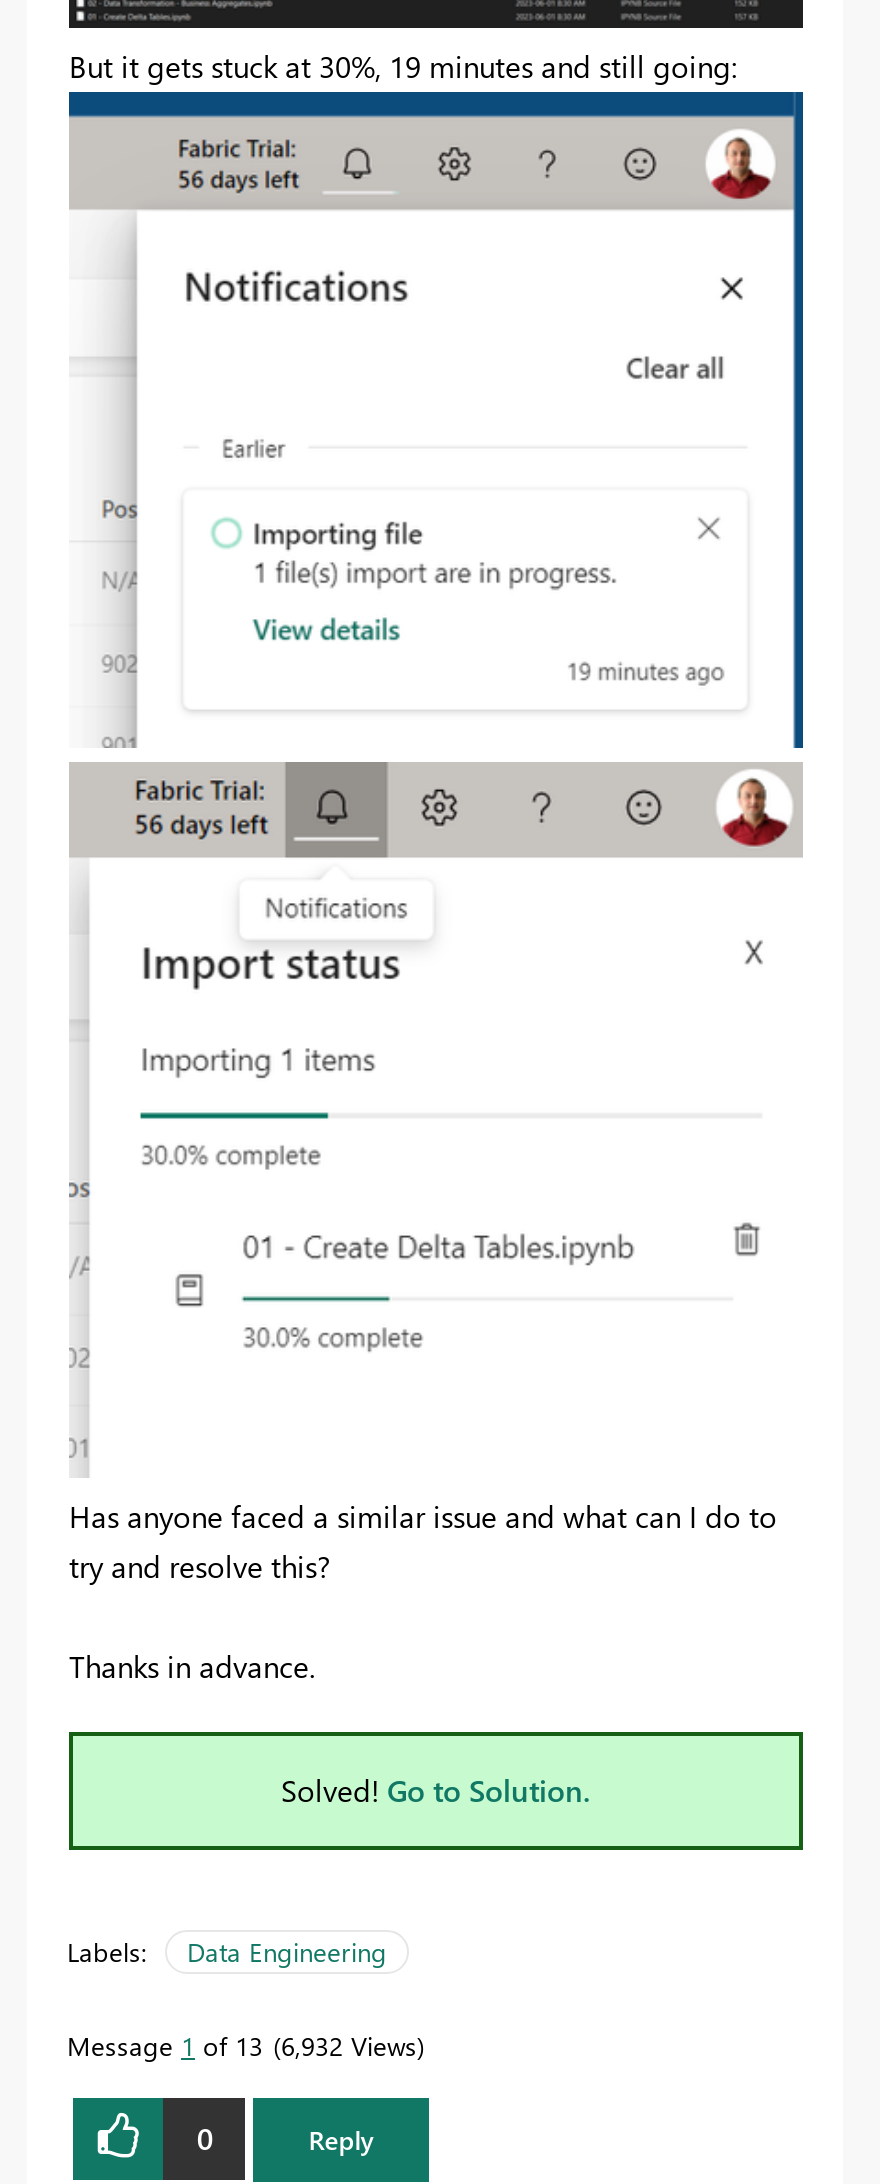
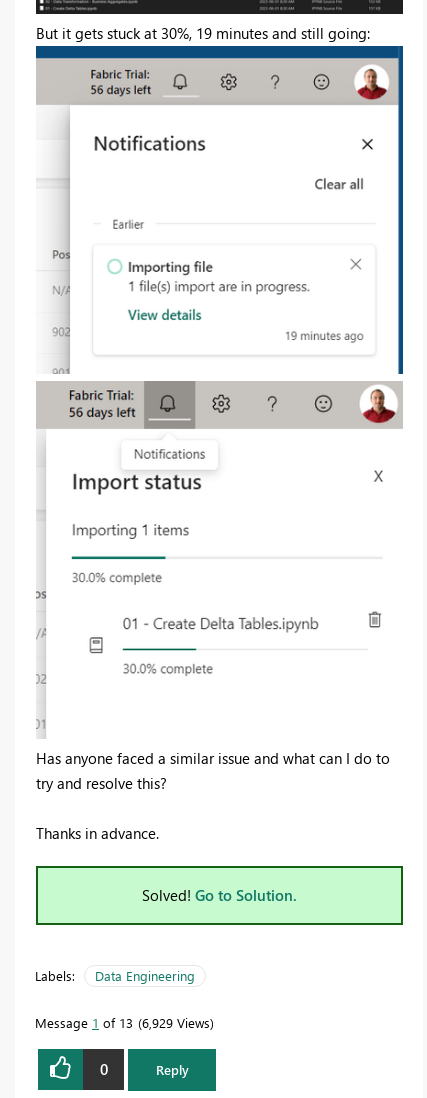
[67,2027,417,2061] Message 1 of 13 6,932 Views -> [35,1013,210,1030] Message 1 of 13 6,929 Views

